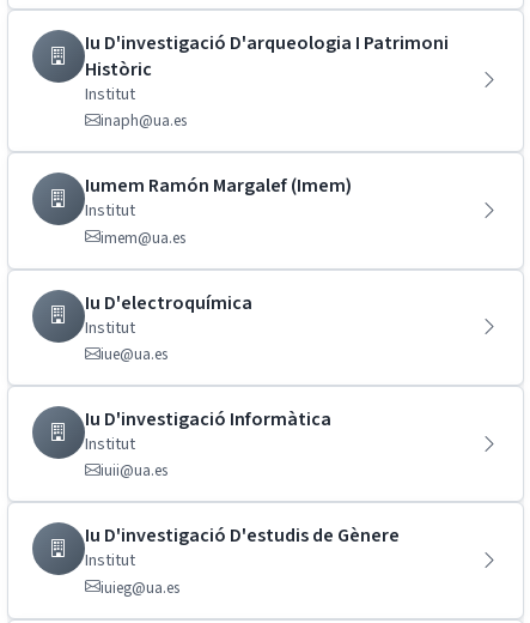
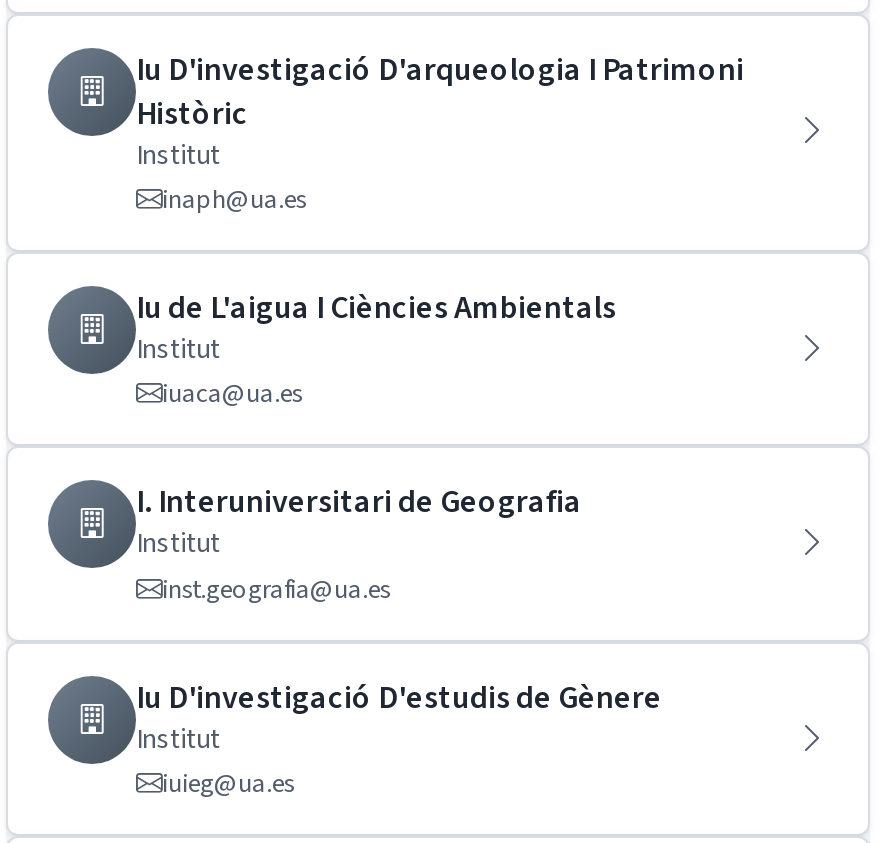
[85,173,352,199] Iumem Ramón Margalef (Imem) -> [136,286,616,330] Iu de L'aigua I Ciències Ambientals
[100,226,185,249] imem@ua.es -> [162,375,302,413] iuaca@ua.es
[85,289,252,316] Iu D'electroquímica -> [136,481,582,525] I. Interuniversitari de Geografia
[85,343,331,482] iue@ua.es | Iu D'investigació Informàtica | Institut | iuii@ua.es -> [162,570,390,608] inst.geografia@ua.es

